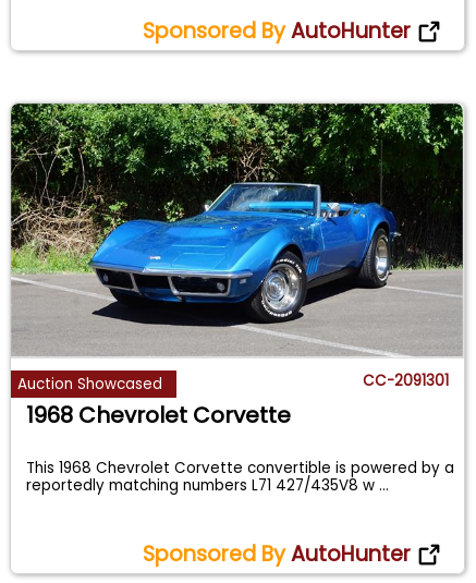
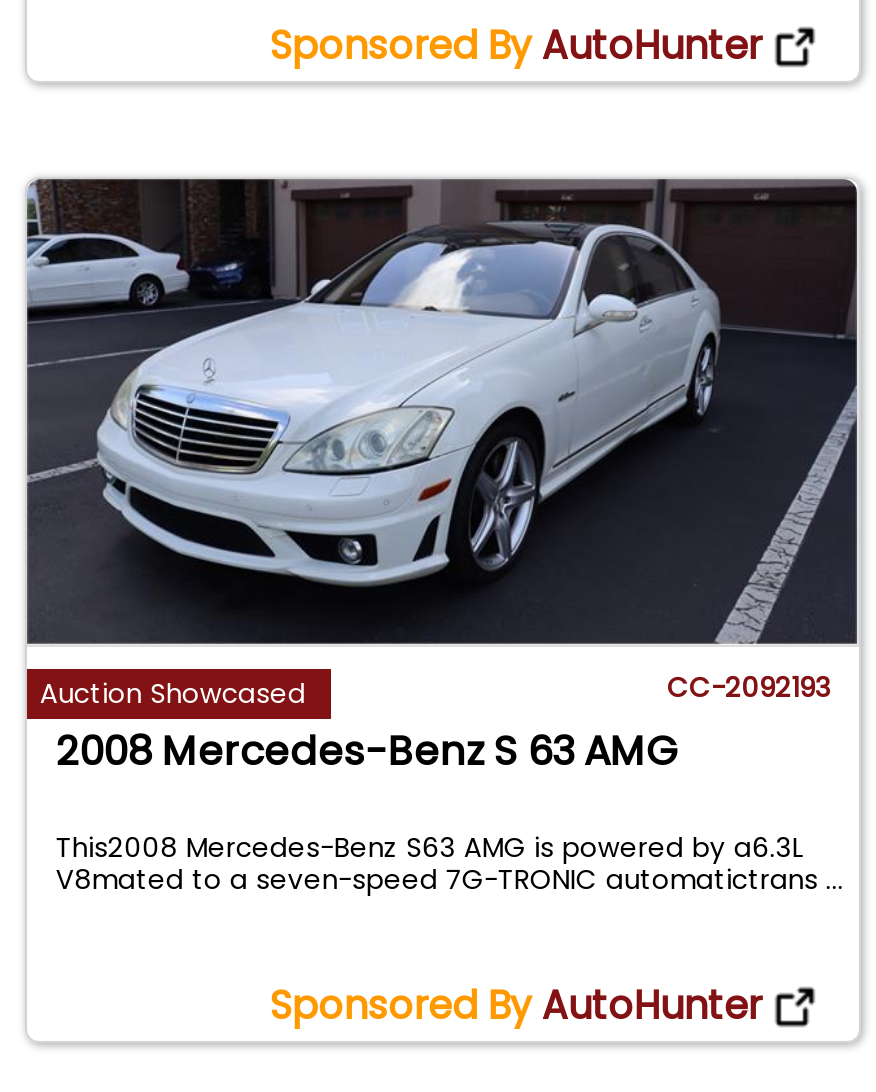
[10,102,463,430] [image] | CC-2091301 | 1968 Chevrolet Corvette -> [25,177,859,779] [image] | CC-2092193 | 2008 Mercedes-Benz S 63 AMG
[27,458,455,496] This 1968 Chevrolet Corvette convertible is powered by a | reportedly matching numbers L71 427/435V8 w... -> [56,829,844,899] This2008 Mercedes-Benz S63 AMG is powered by a6.3L | V8mated to a seven-speed 7G-TRONIC automatictrans...

